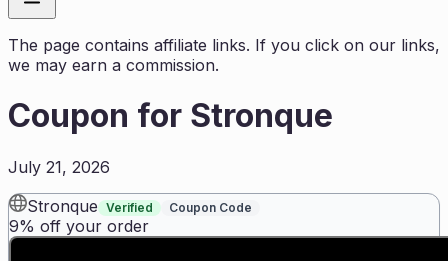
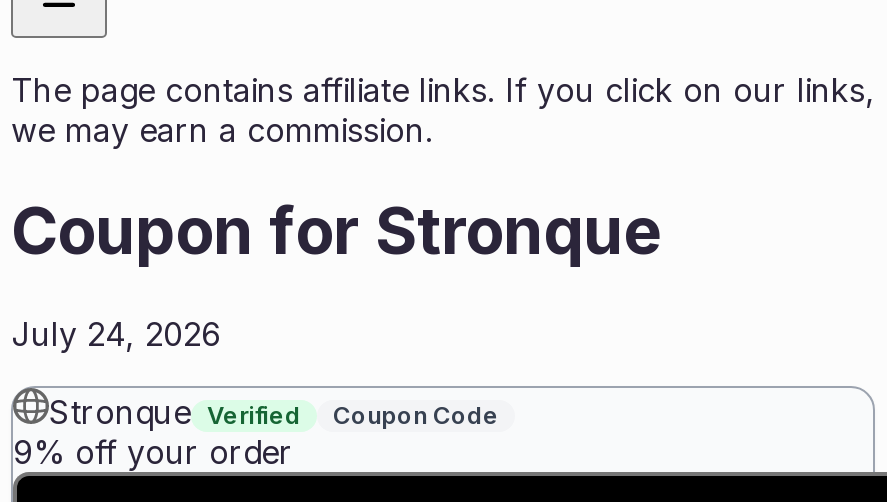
[8,157,110,177] July 21, 2026 -> [11,314,221,354] July 24, 2026

